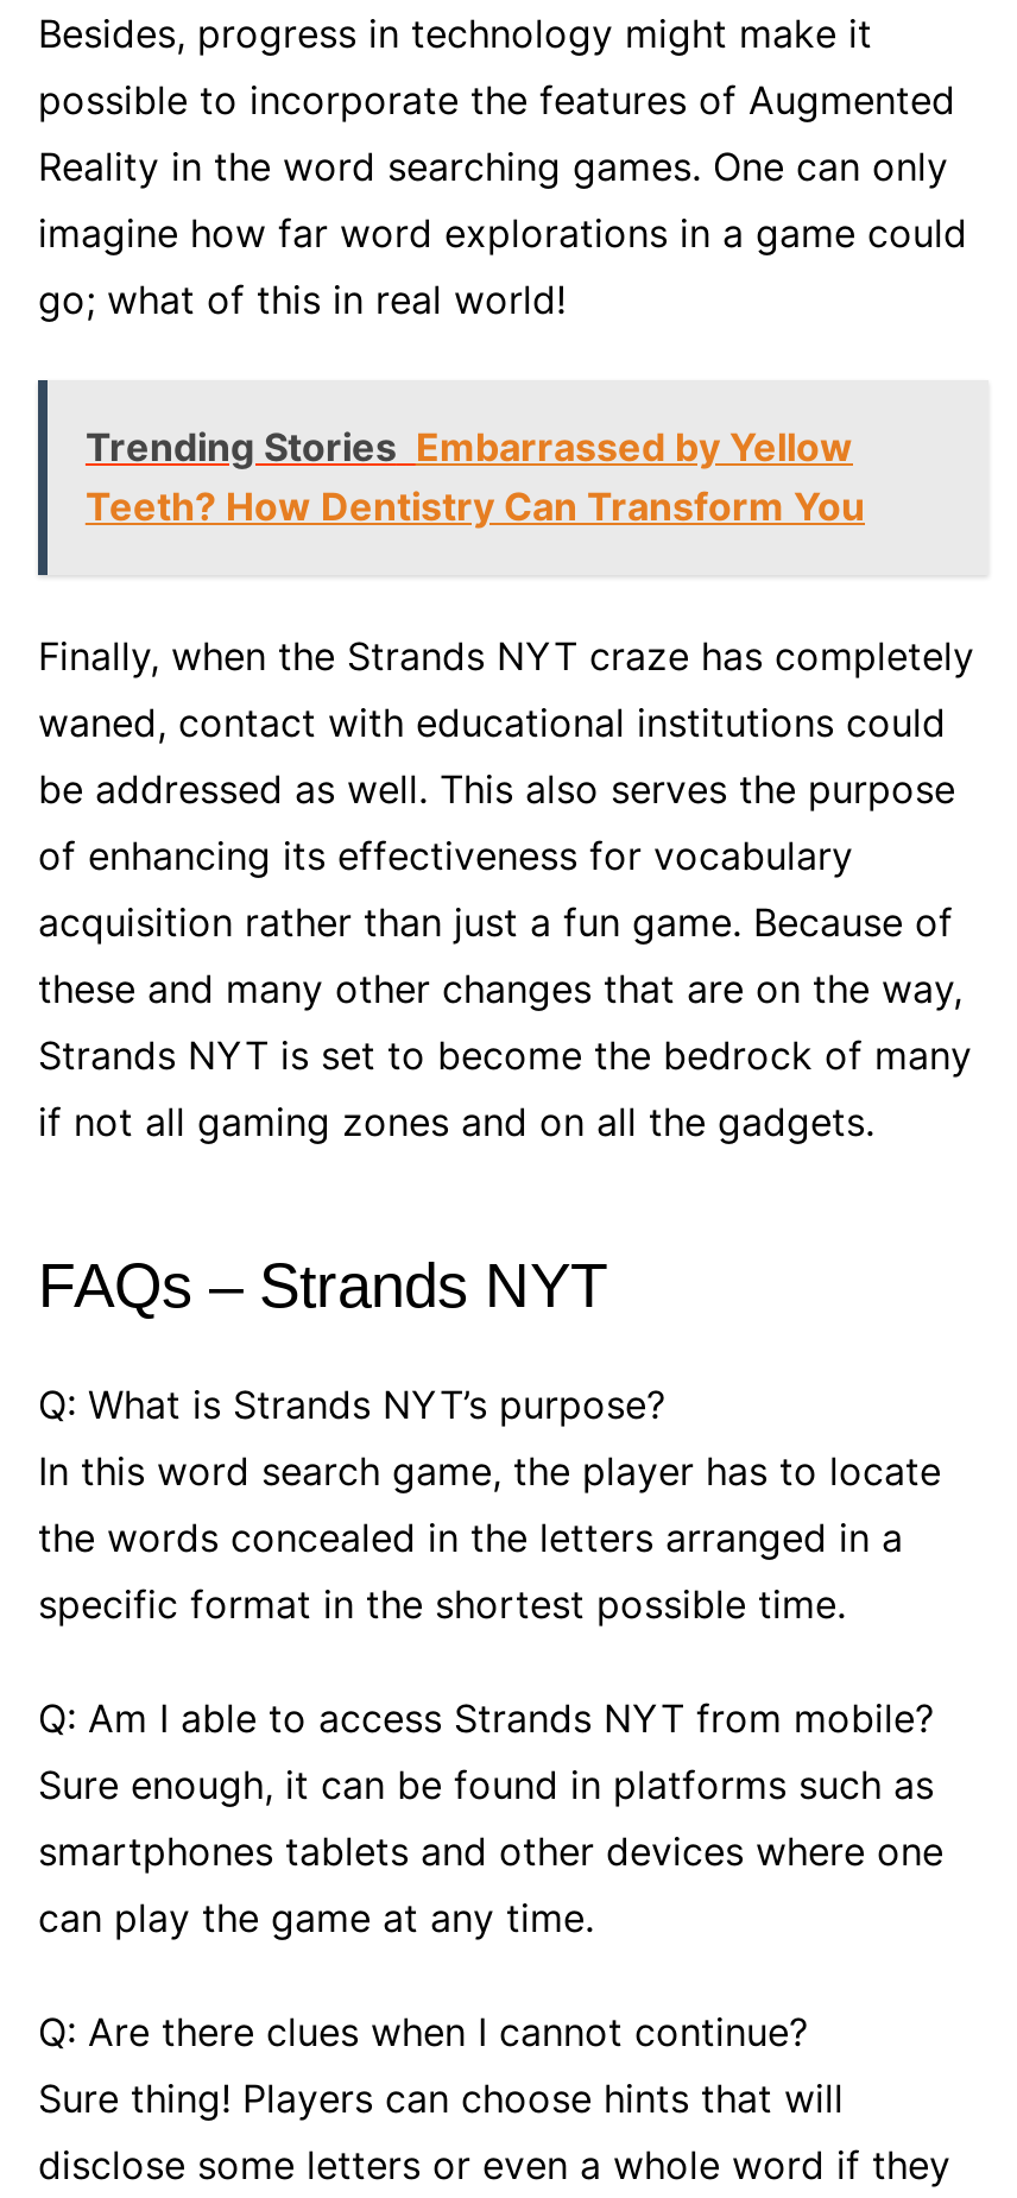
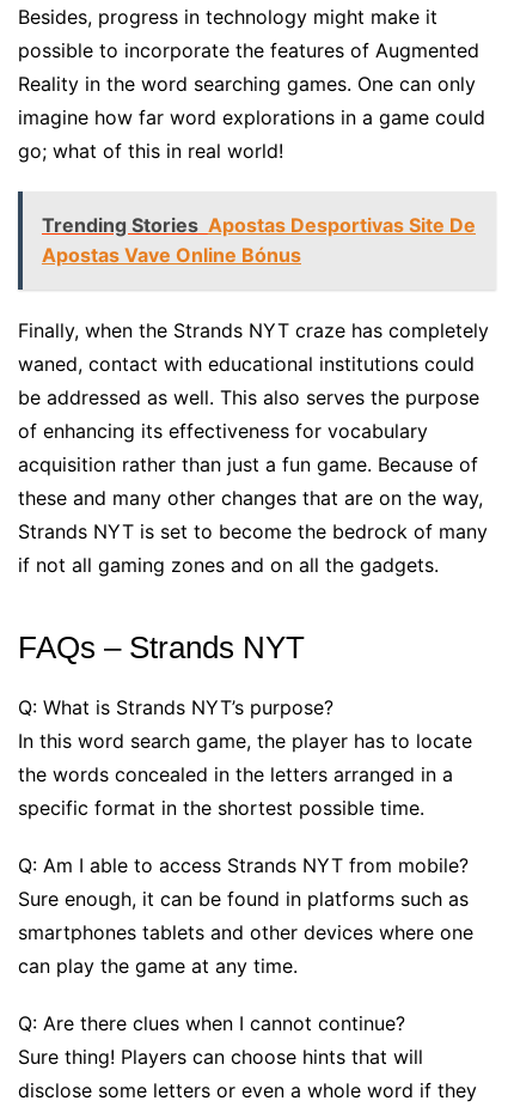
[86,423,865,530] Trending Stories Embarrassed by Yellow | Teeth? How Dentistry Can Transform You -> [42,213,476,267] Trending Stories Apostas Desportivas Site De | Apostas Vave Online Bónus

